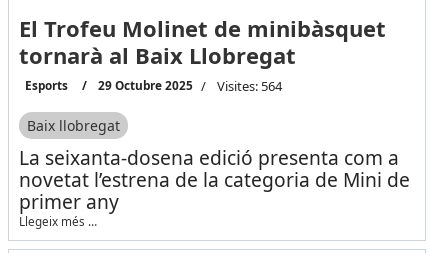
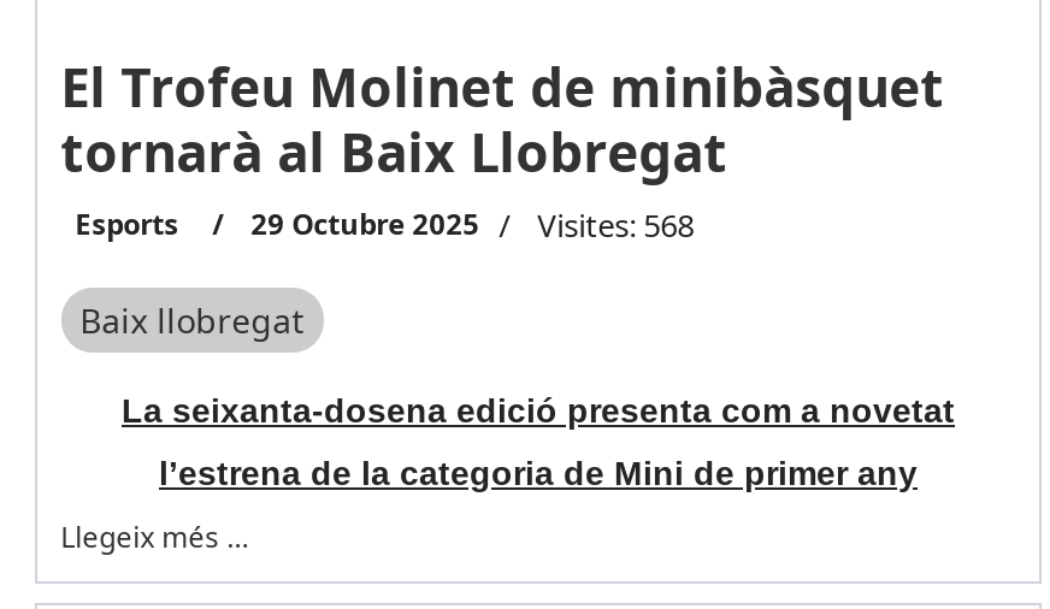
[25,77,282,95] Esports 29 Octubre 2025 Visites: 564 -> [75,203,694,246] Esports 29 Octubre 2025 Visites: 568

